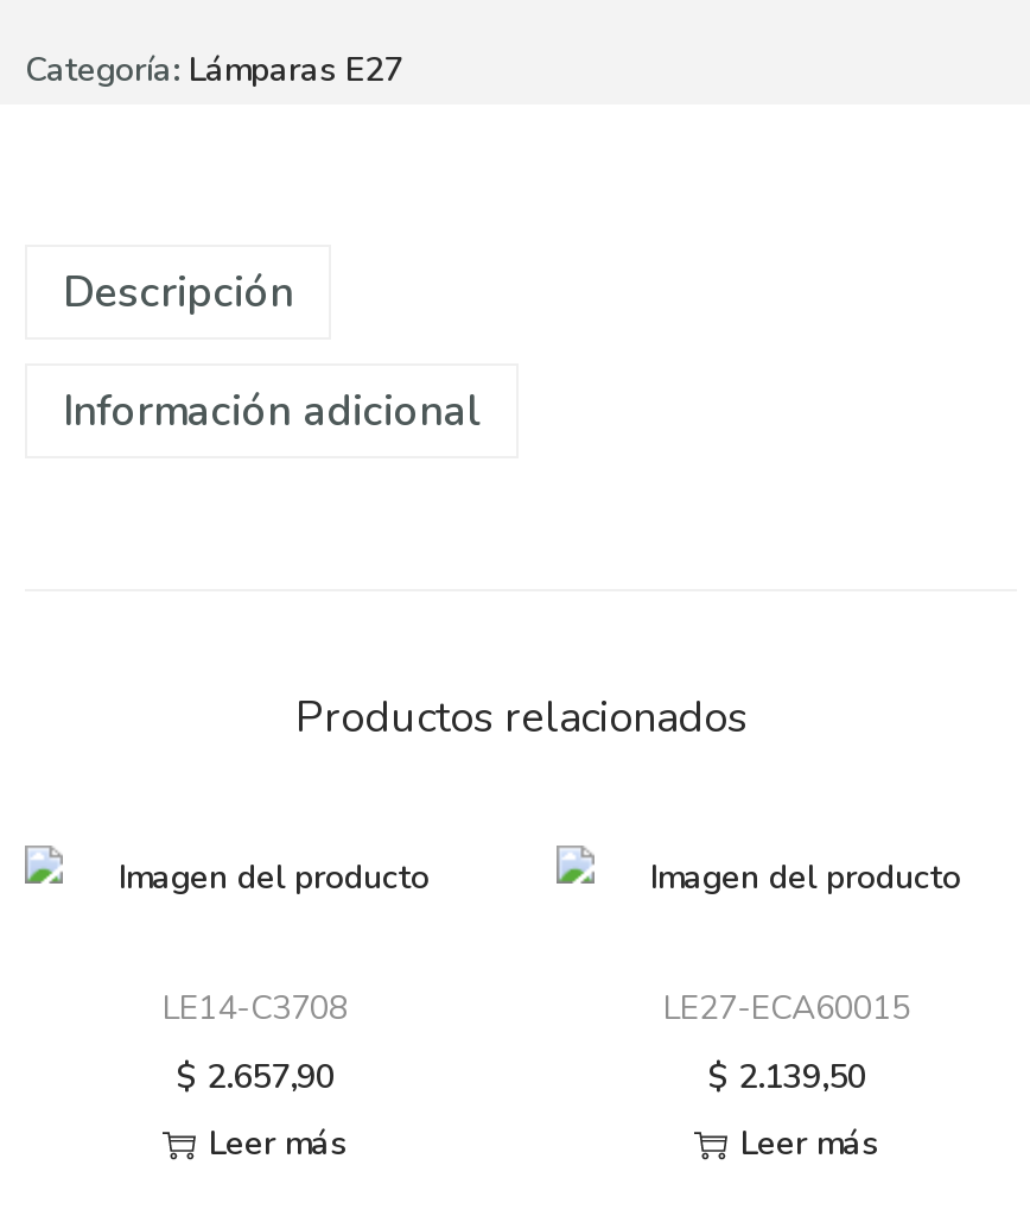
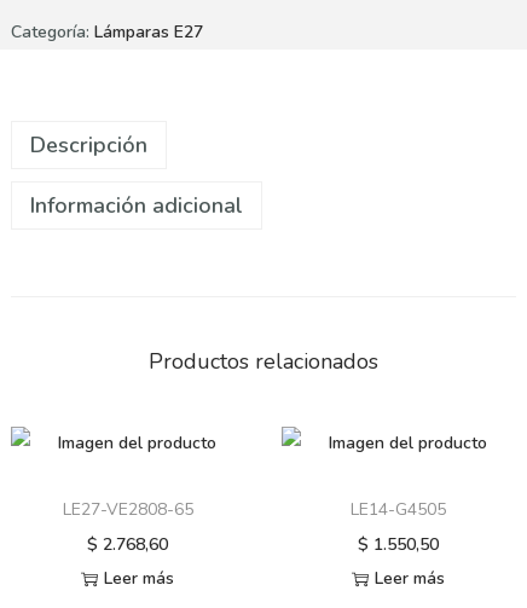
[163,986,348,1032] LE14-C3708 -> [63,498,193,521] LE27-VE2808-65
[663,986,910,1032] LE27-ECA60015 -> [351,498,447,521] LE14-G4505
[176,1055,335,1100] $2.657,90 -> [88,533,169,556] $2.768,60
[707,1055,866,1100] $2.139,50 -> [358,533,439,556] $1.550,50

